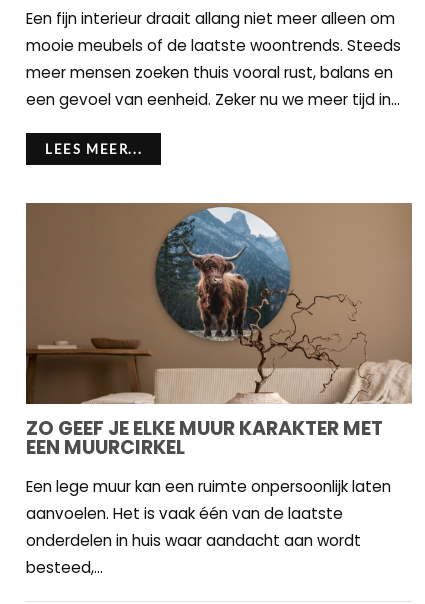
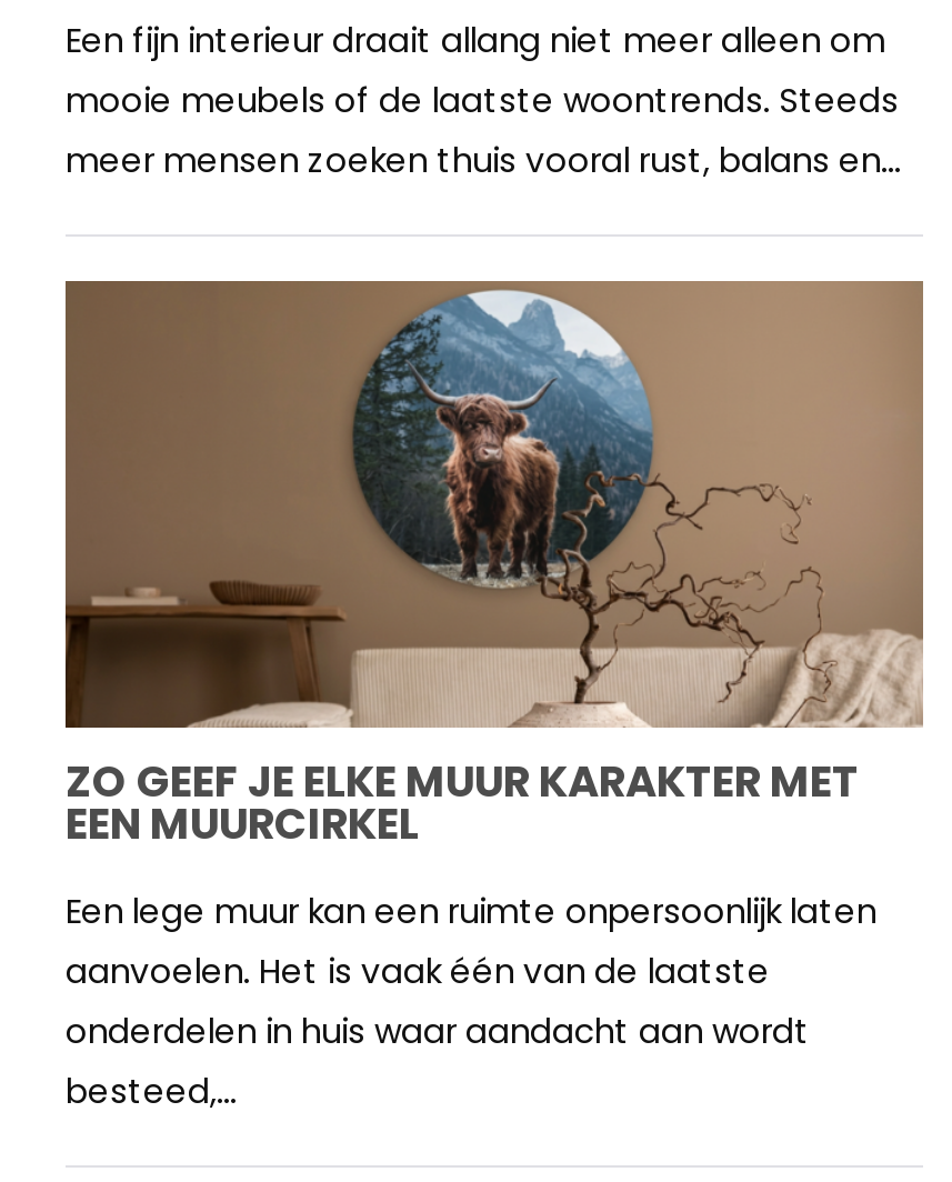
[26,62,400,157] meer mensen zoeken thuis vooral rust, balans en | een gevoel van eenheid. Zeker nu we meer tijd in... | LEES MEER... -> [66,136,901,183] meer mensen zoeken thuis vooral rust, balans en...

